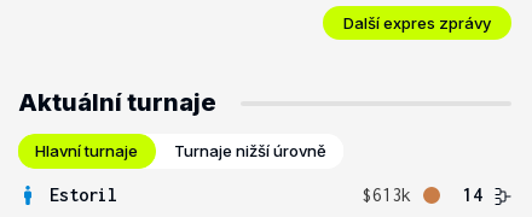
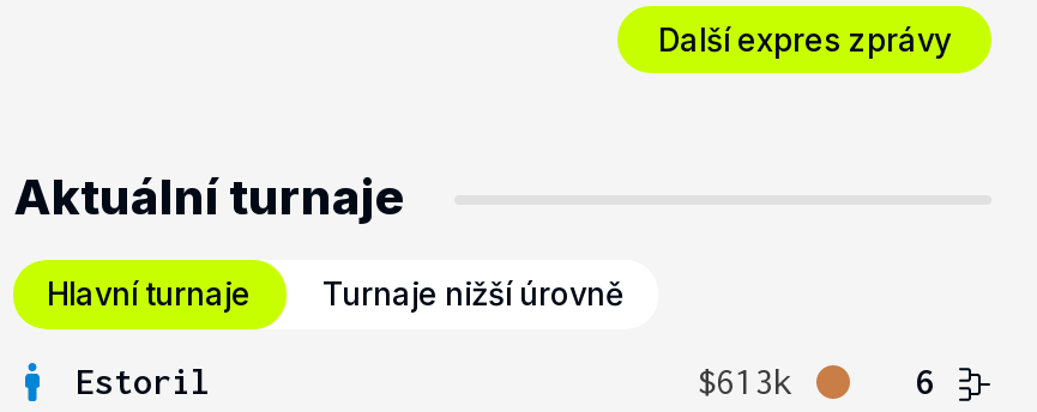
[463,184,482,205] 14 -> [915,360,934,401] 6

